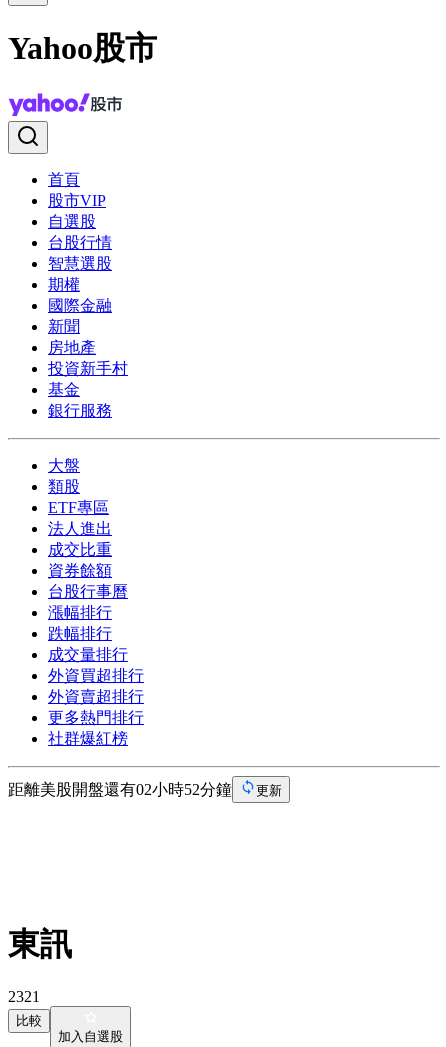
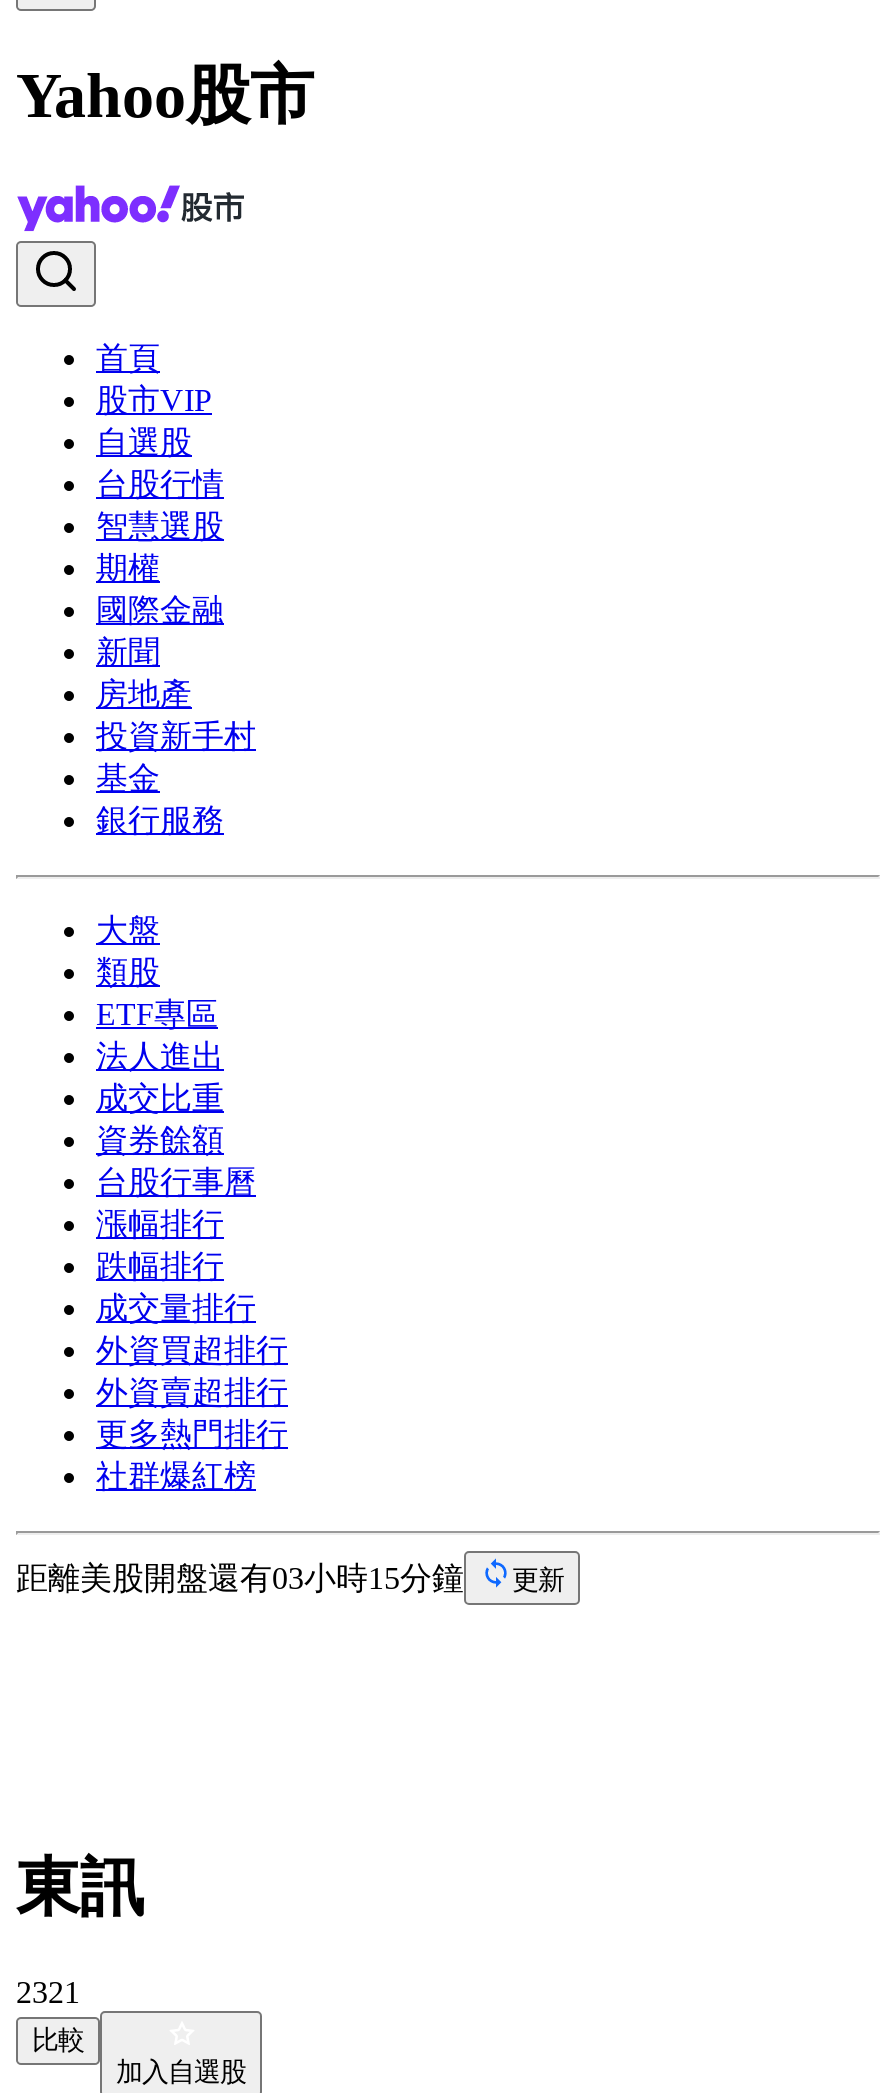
[8,781,232,798] 距離美股開盤還有02小時52分鐘 -> [16,1561,464,1595] 距離美股開盤還有03小時15分鐘

